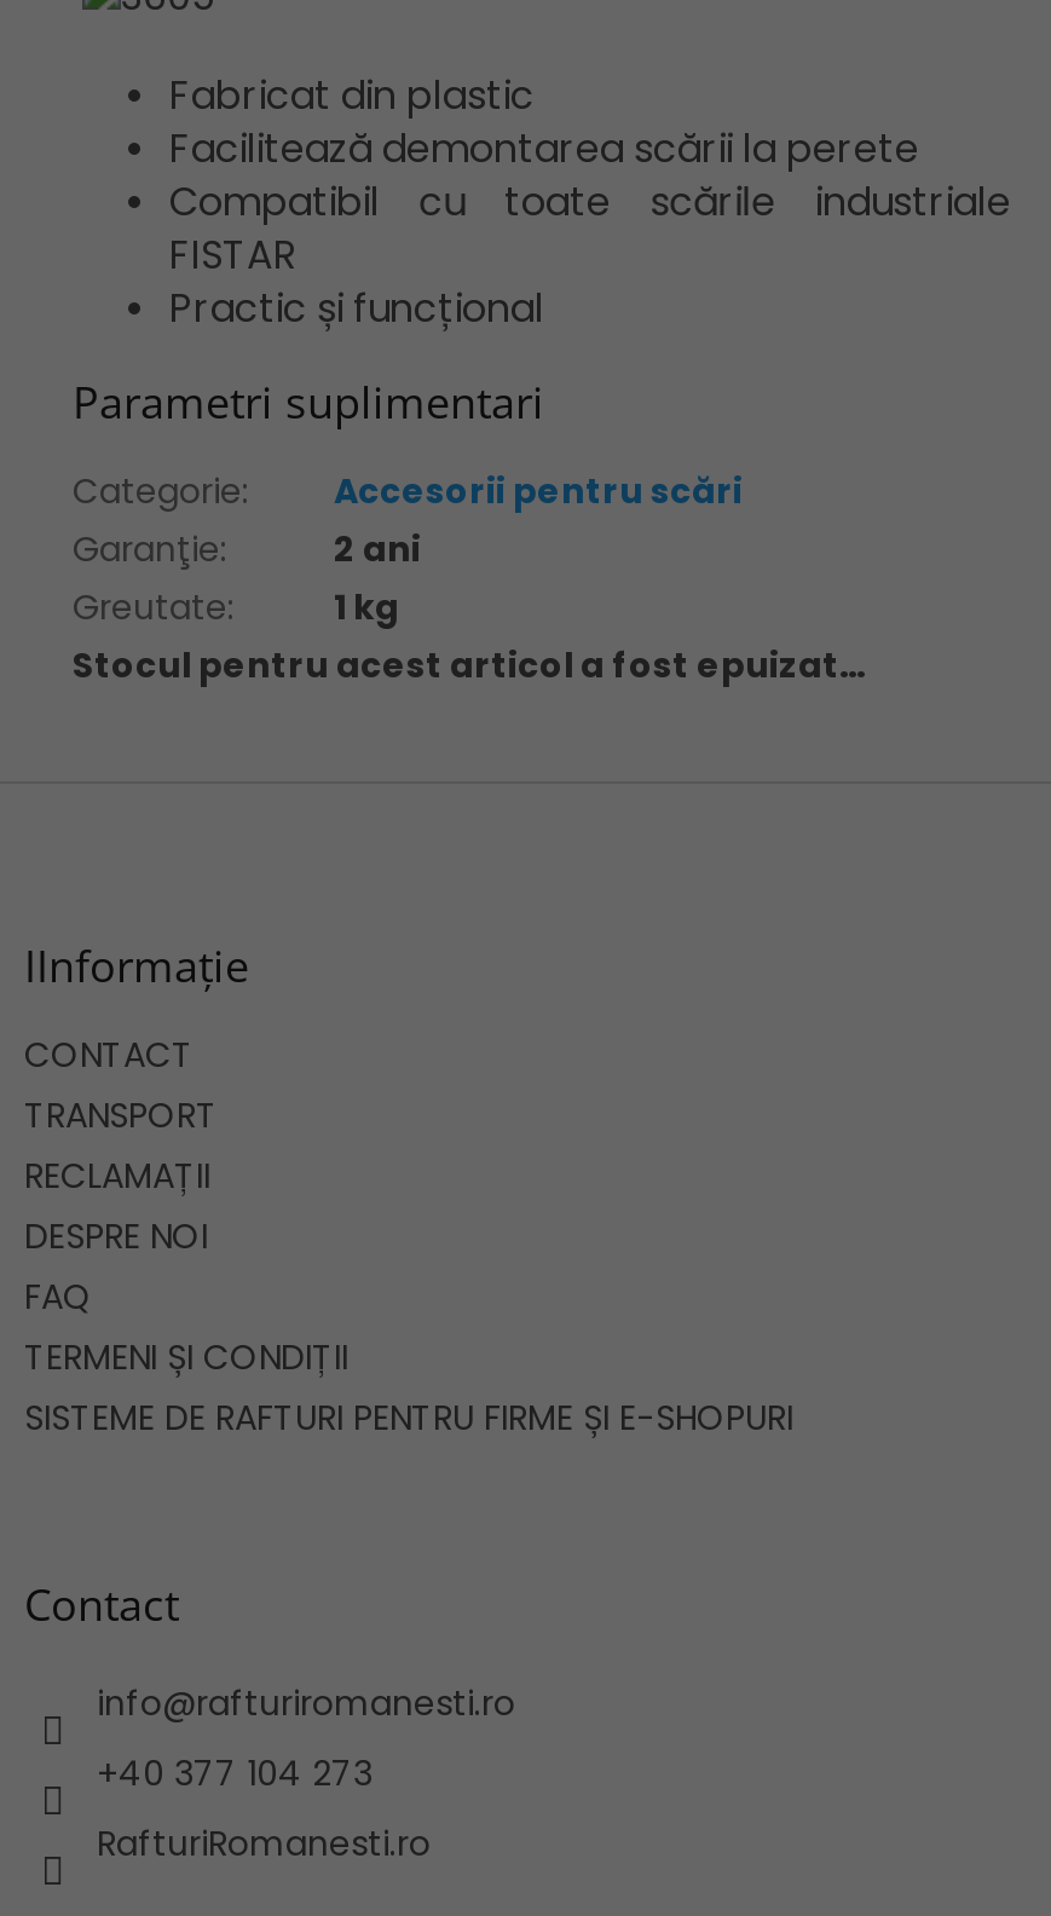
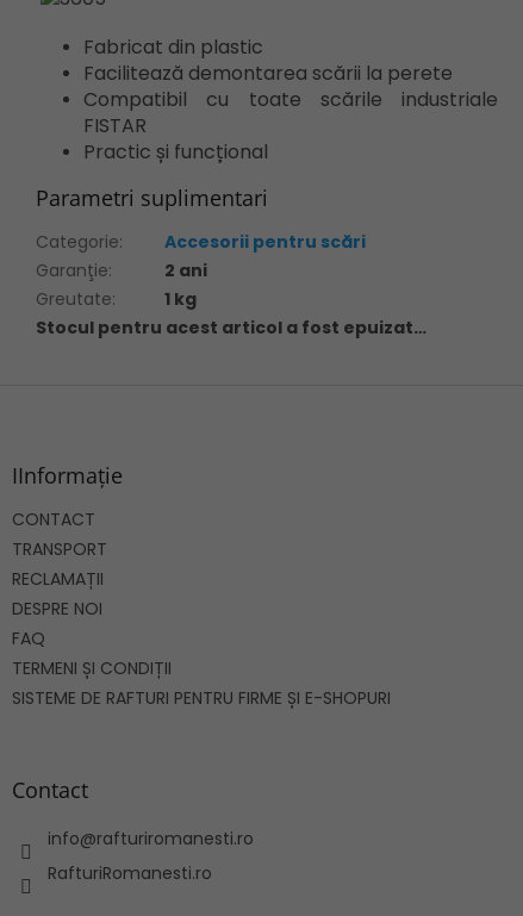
[97,1750,373,1799] +40 377 104 273 -> none

